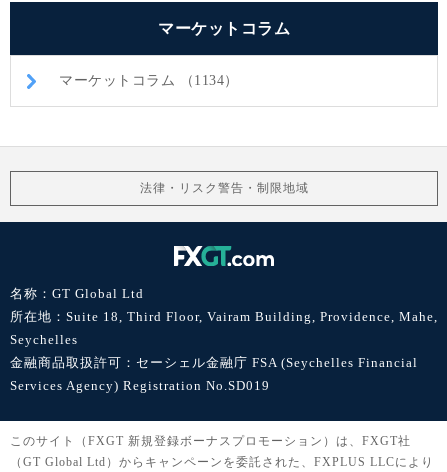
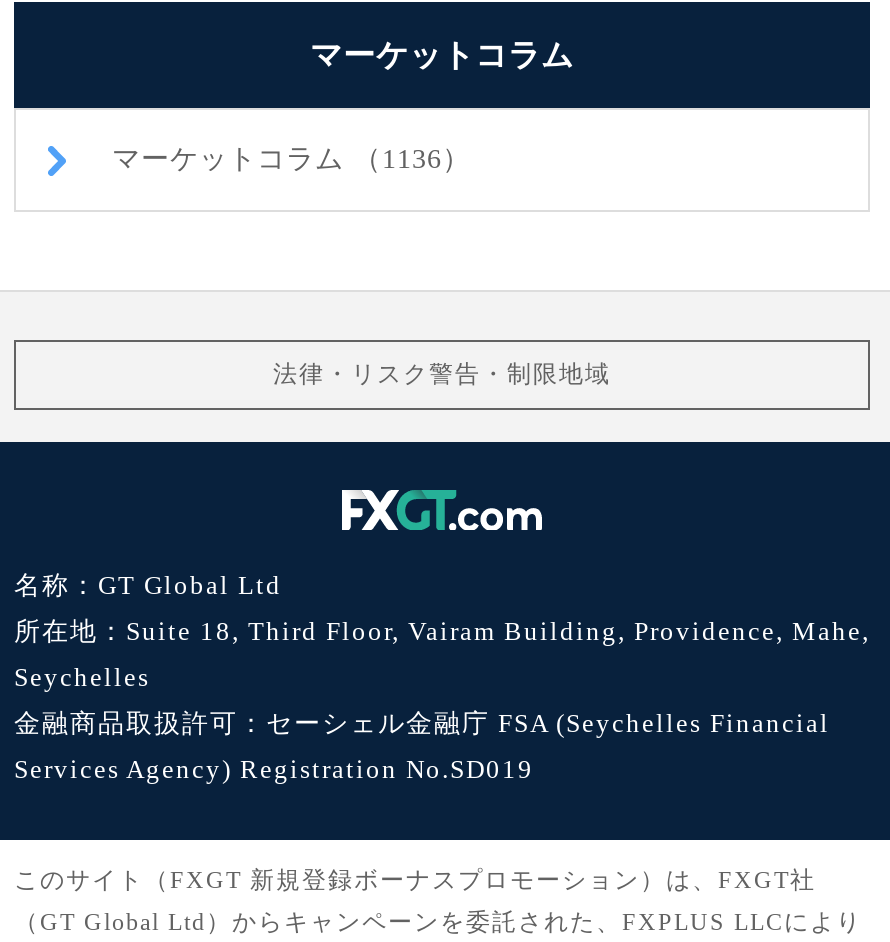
[59,73,238,88] マーケットコラム （1134） -> [112,144,471,174] マーケットコラム （1136）

